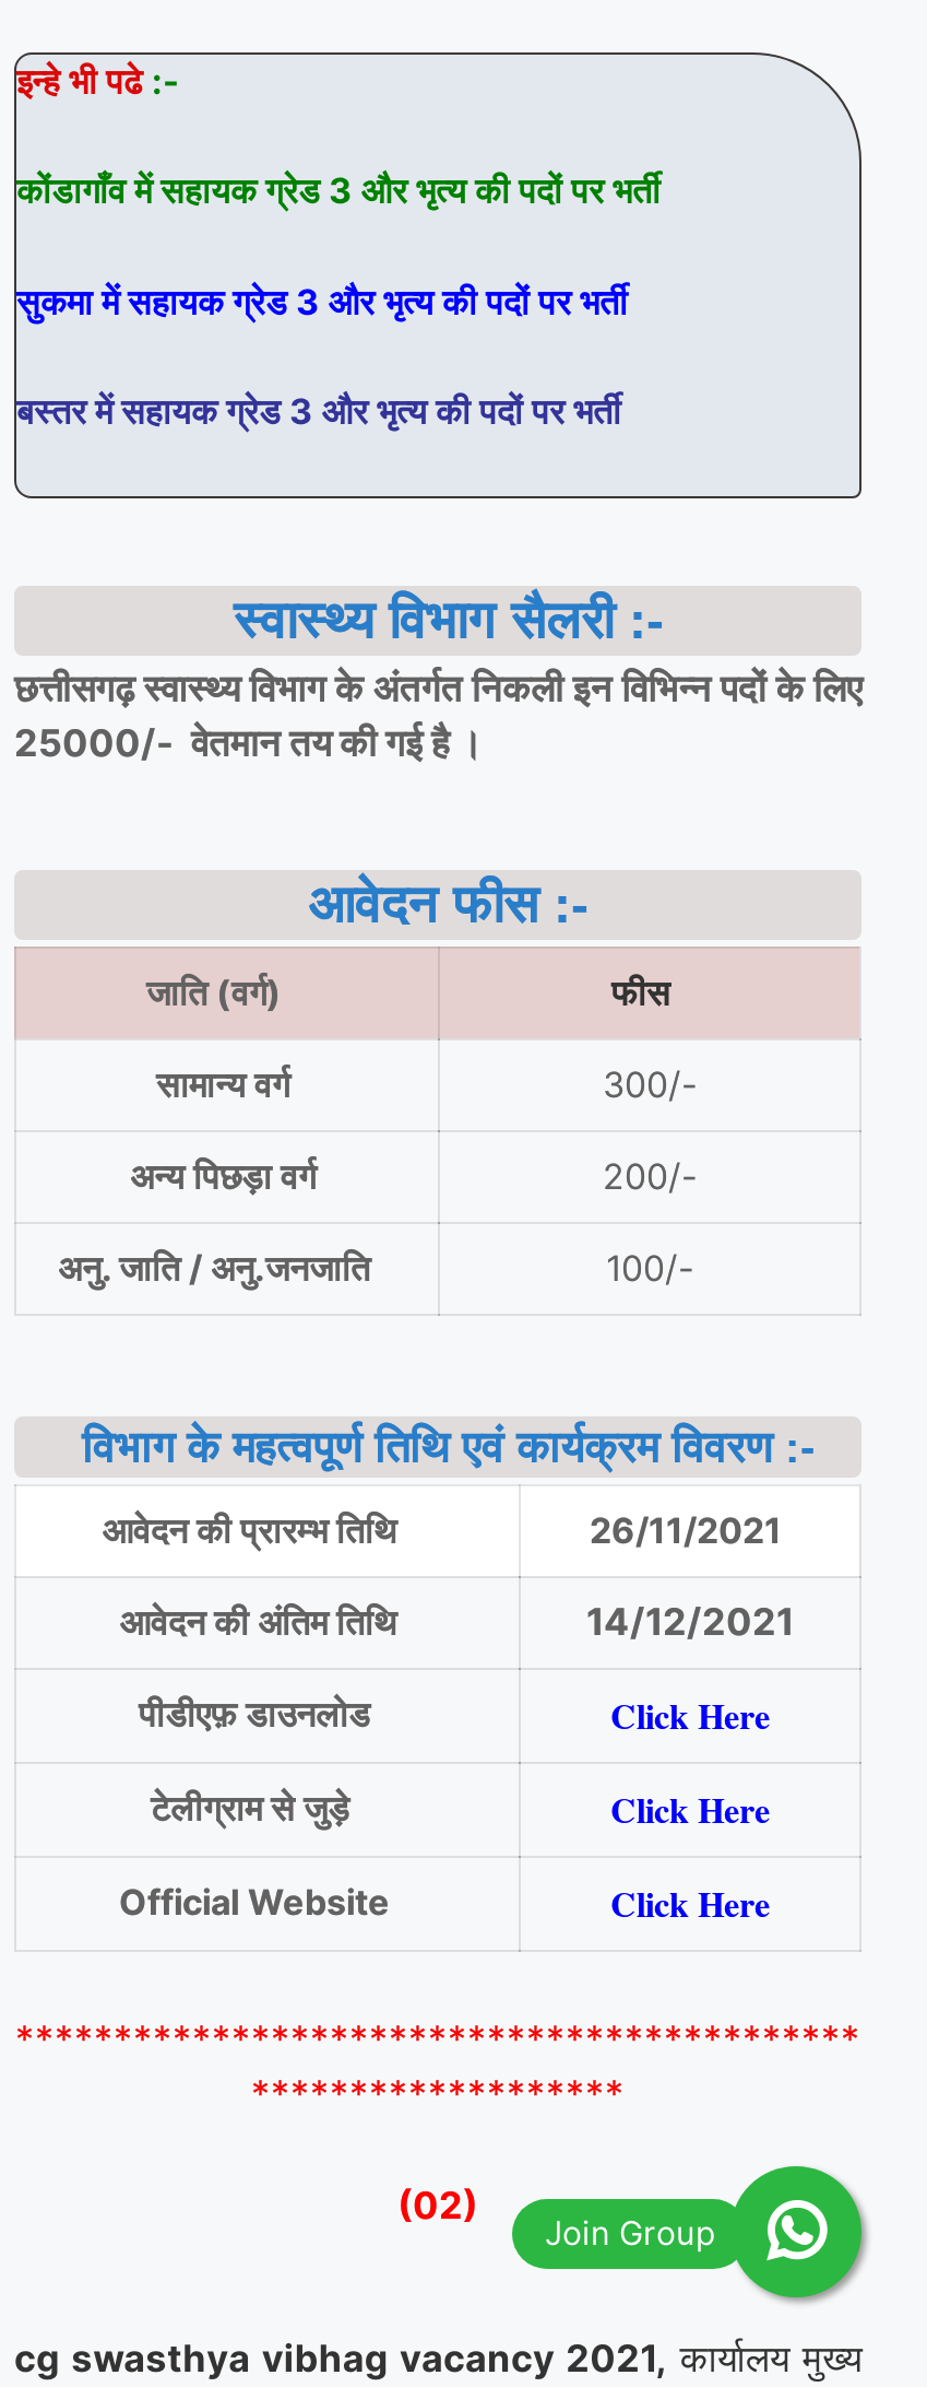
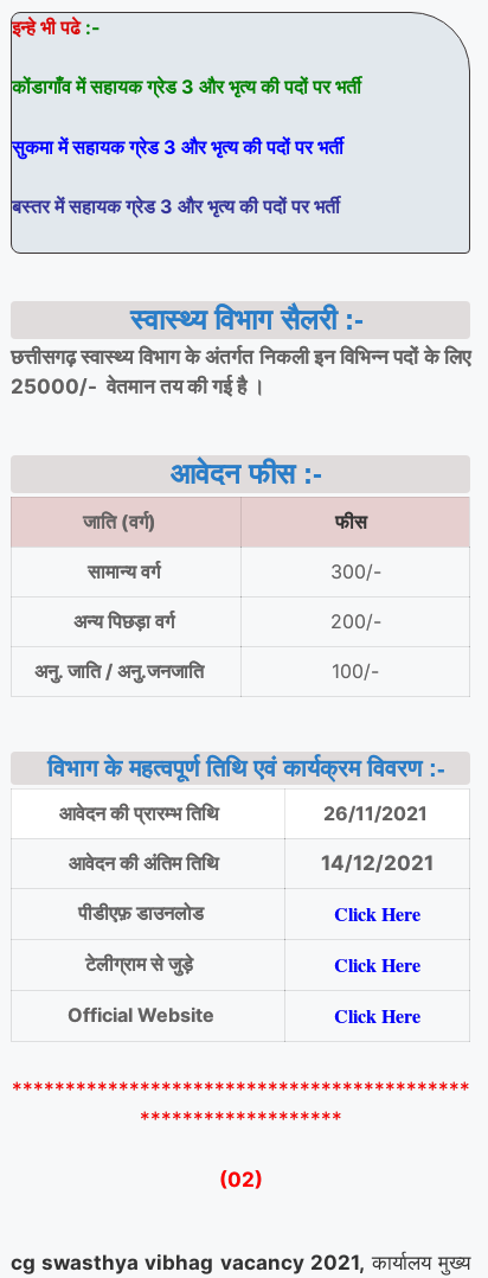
[510,2164,868,2304] [image] -> none

